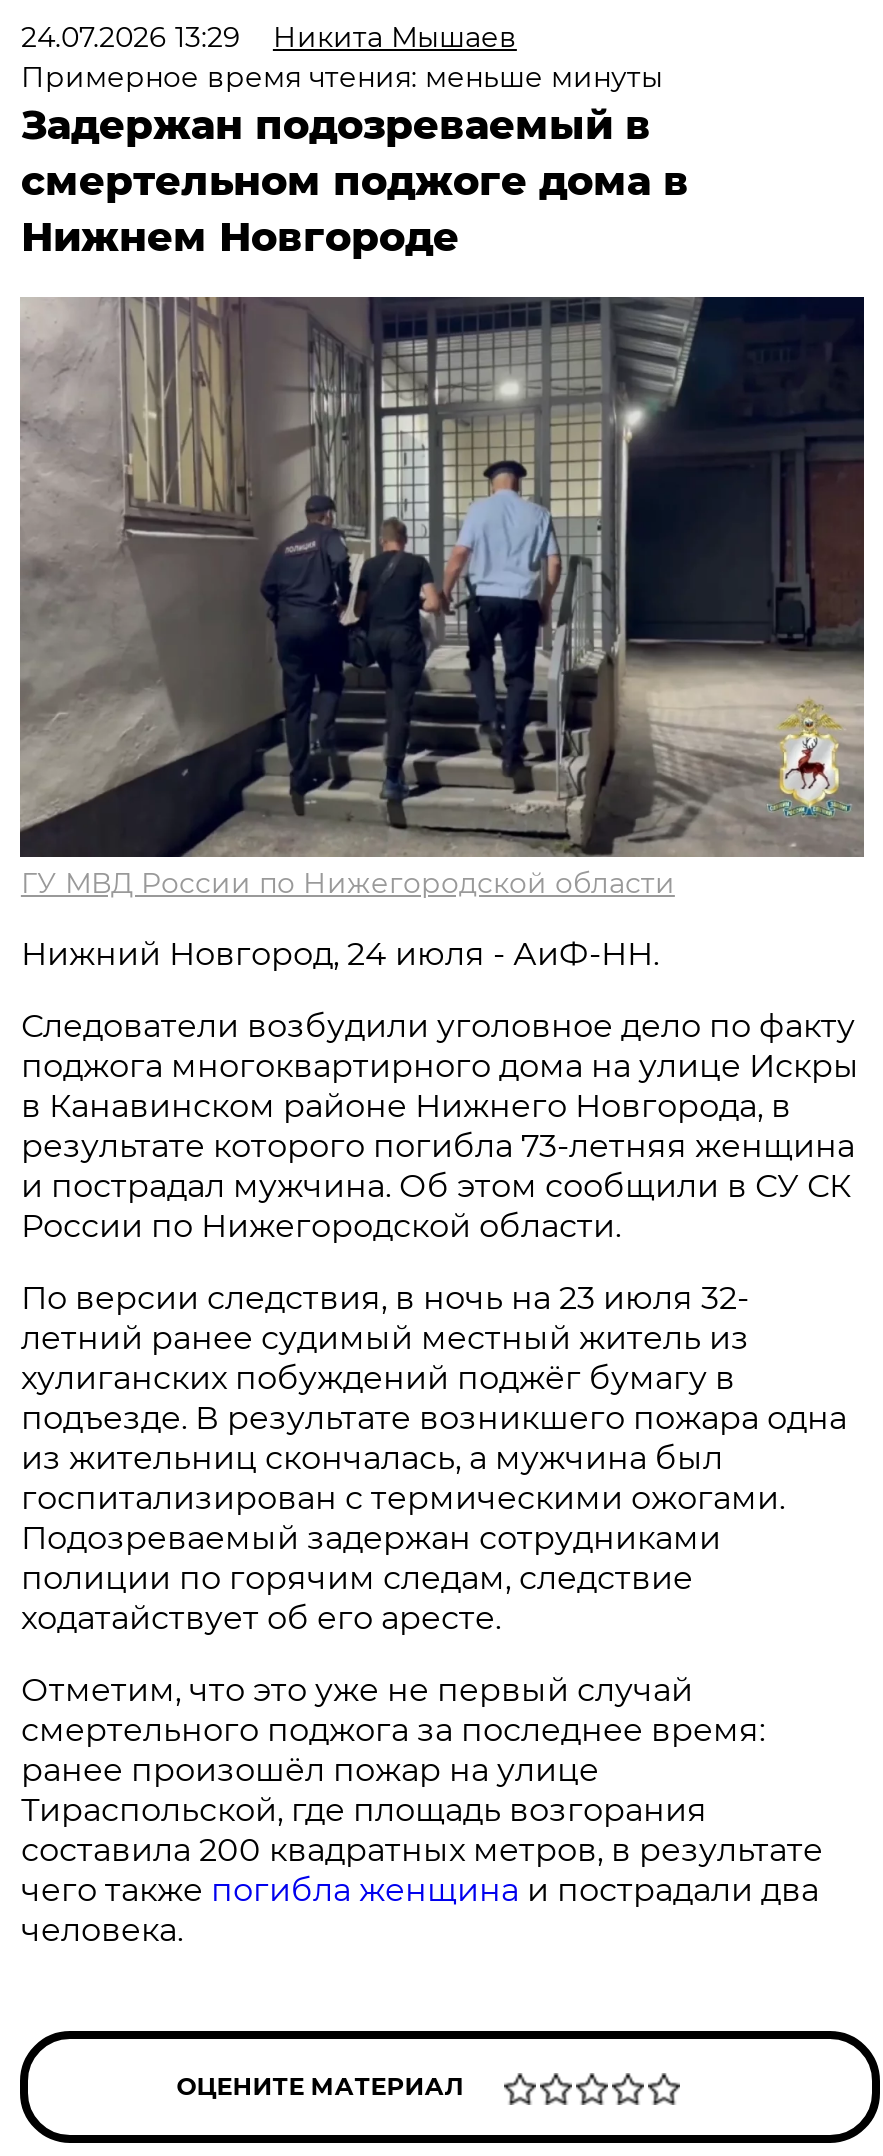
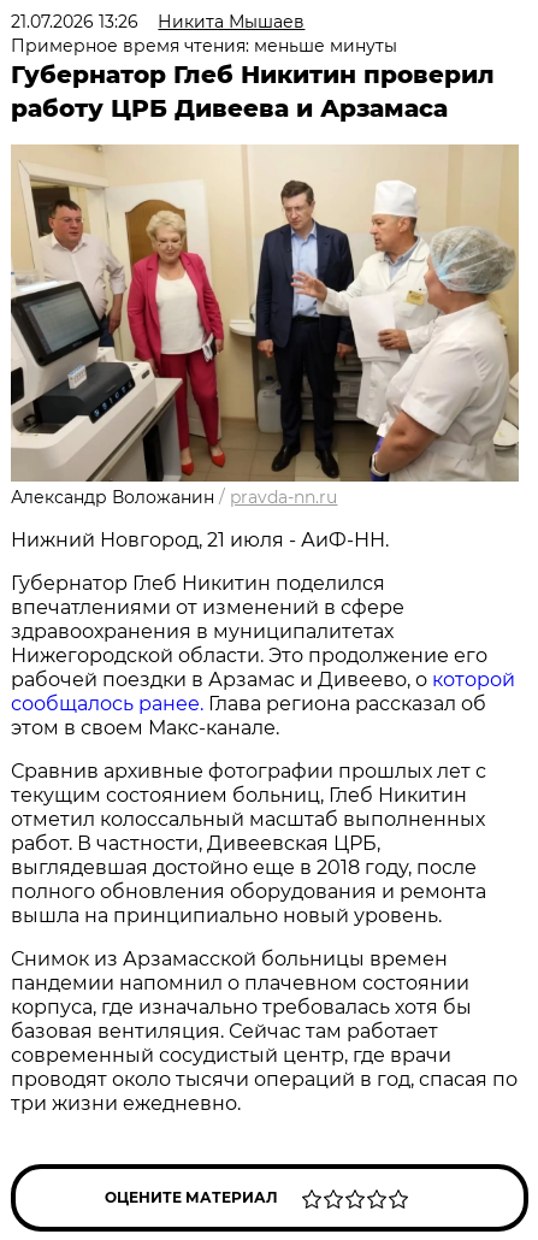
[21,19,517,55] 24.07.2026 13:29 Никита Мышаев -> [11,11,305,32] 21.07.2026 13:26 Никита Мышаев
[21,101,689,261] Задержан подозреваемый в | смертельном поджоге дома в | Нижнем Новгороде -> [11,60,495,123] Губернатор Глеб Никитин проверил | работу ЦРБ Дивеева и Арзамаса
[20,295,866,902] [image] | ГУ МВД России по Нижегородской области -> [11,143,520,508] [image] | Александр Воложанин / pravda-nn.ru
[21,936,659,974] Нижний Новгород, 24 июля - АиФ-НН. -> [11,529,389,552] Нижний Новгород, 21 июля - АиФ-НН.
[21,1008,859,1246] Следователи возбудили уголовное дело по факту | поджога многоквартирного дома на улице Искры | в Канавинском районе Нижнего Новгорода, в | результате которого погибла 73-летняя женщина | и пострадал мужчина. Об этом сообщили в СУ СК | России по Нижегородской области. -> [11,572,516,740] Губернатор Глеб Никитин поделился | впечатлениями от изменений в сфере | здравоохранения в муниципалитетах | Нижегородской области. Это продолжение его | рабочей поездки в Арзамас и Дивеево, о которой | сообщалось ранее. Глава региона рассказал об | этом в своем Макс-канале.
[21,1280,847,1638] По версии следствия, в ночь на 23 июля 32- | летний ранее судимый местный житель из | хулиганских побуждений поджёг бумагу в | подъезде. В результате возникшего пожара одна | из жительниц скончалась, а мужчина был | госпитализирован с термическими ожогами. | Подозреваемый задержан сотрудниками | полиции по горячим следам, следствие | ходатайствует об его аресте. -> [11,760,487,927] Сравнив архивные фотографии прошлых лет с | текущим состоянием больниц, Глеб Никитин | отметил колоссальный масштаб выполненных | работ. В частности, Дивеевская ЦРБ, | выглядевшая достойно еще в 2018 году, после | полного обновления оборудования и ремонта | вышла на принципиально новый уровень.
[21,1672,823,1950] Отметим, что это уже не первый случай | смертельного поджога за последнее время: | ранее произошёл пожар на улице | Тираспольской, где площадь возгорания | составила 200 квадратных метров, в результате | чего также погибла женщина и пострадали два | человека. -> [11,948,518,1115] Снимок из Арзамасской больницы времен | пандемии напомнил о плачевном состоянии | корпуса, где изначально требовалась хотя бы | базовая вентиляция. Сейчас там работает | современный сосудистый центр, где врачи | проводят около тысячи операций в год, спасая по | три жизни ежедневно.

